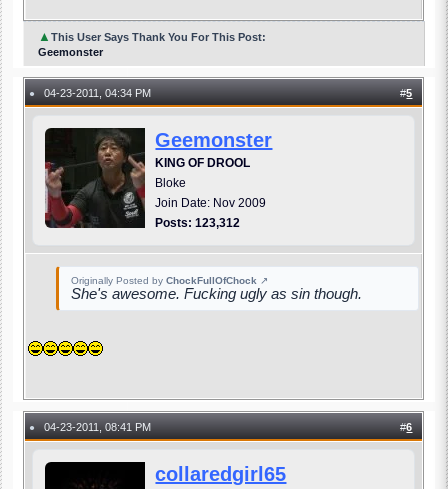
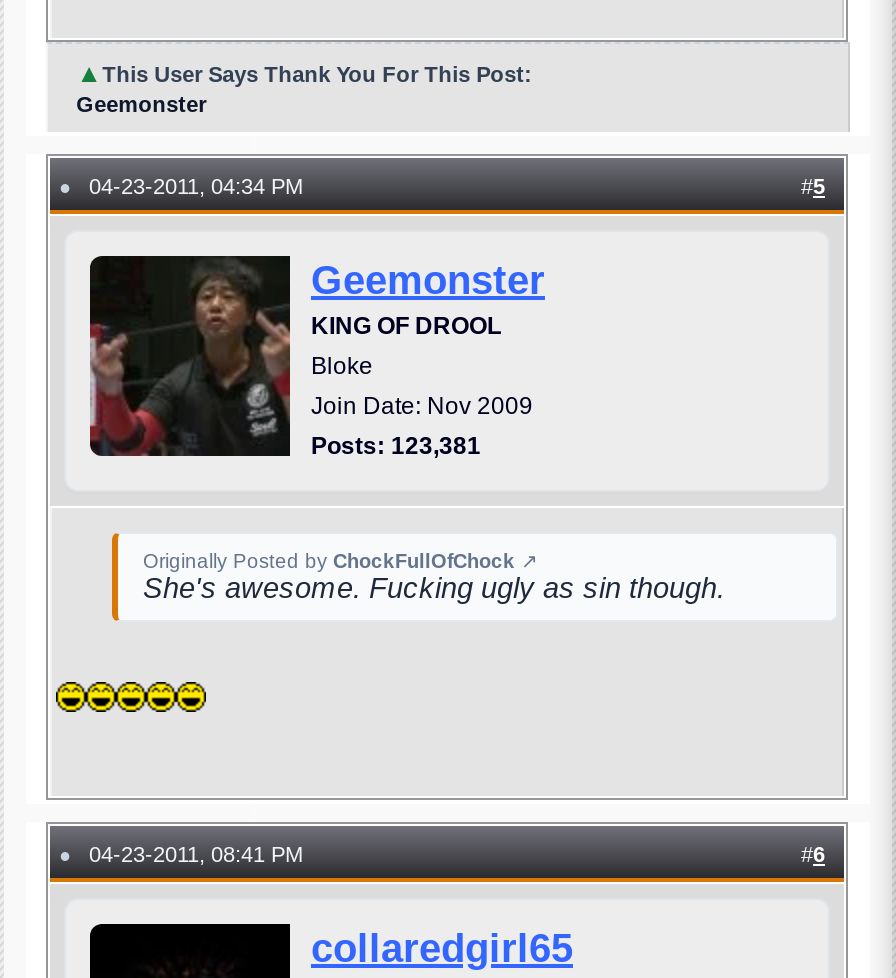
[155,216,240,230] Posts: 123,312 -> [311,432,481,460] Posts: 123,381

